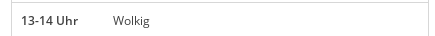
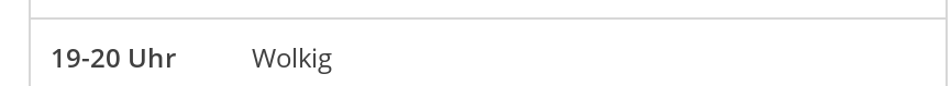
[21,12,78,29] 13-14 Uhr -> [51,39,176,76] 19-20 Uhr

